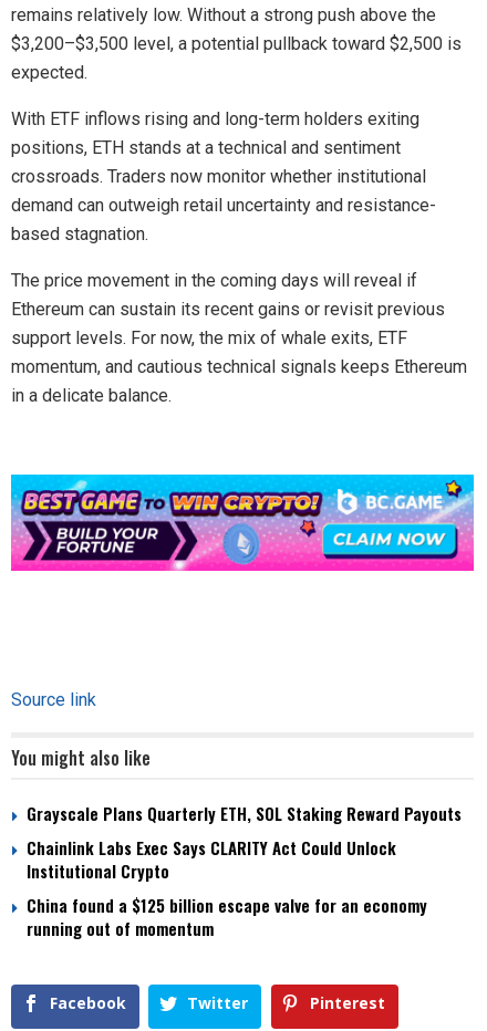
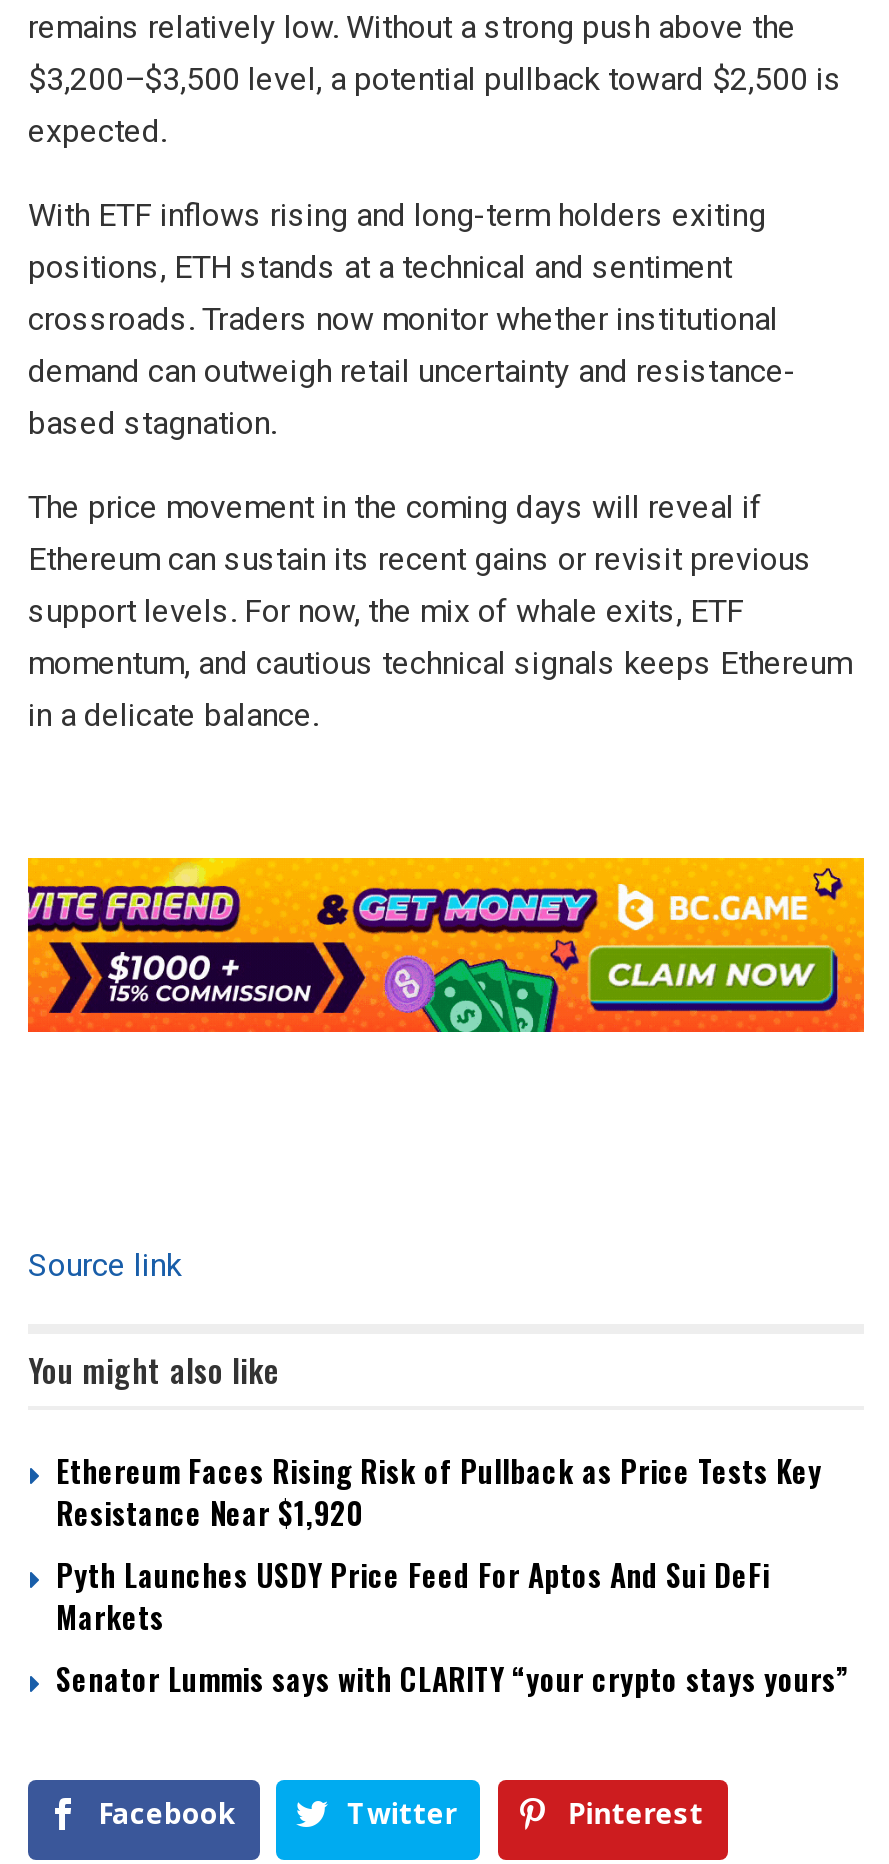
[10,473,475,572] [image] -> [26,856,866,1034] [image]
[27,801,462,941] Grayscale Plans Quarterly ETH, SOL Staking Reward Payouts | Chainlink Labs Exec Says CLARITY Act Could Unlock | Institutional Crypto | China found a $125 billion escape valve for an economy | running out of momentum -> [56,1449,850,1701] Ethereum Faces Rising Risk of Pullback as Price Tests Key | Resistance Near $1,920 | Pyth Launches USDY Price Feed For Aptos And Sui DeFi | Markets | Senator Lummis says with CLARITY “your crypto stays yours”

